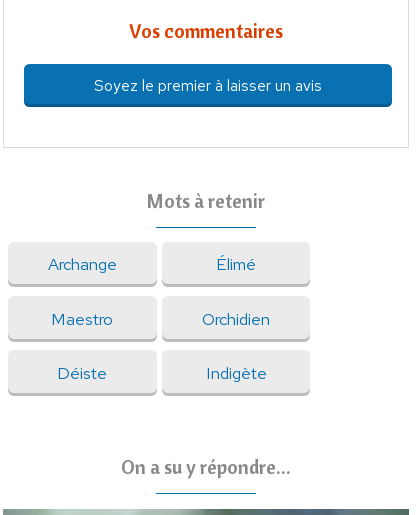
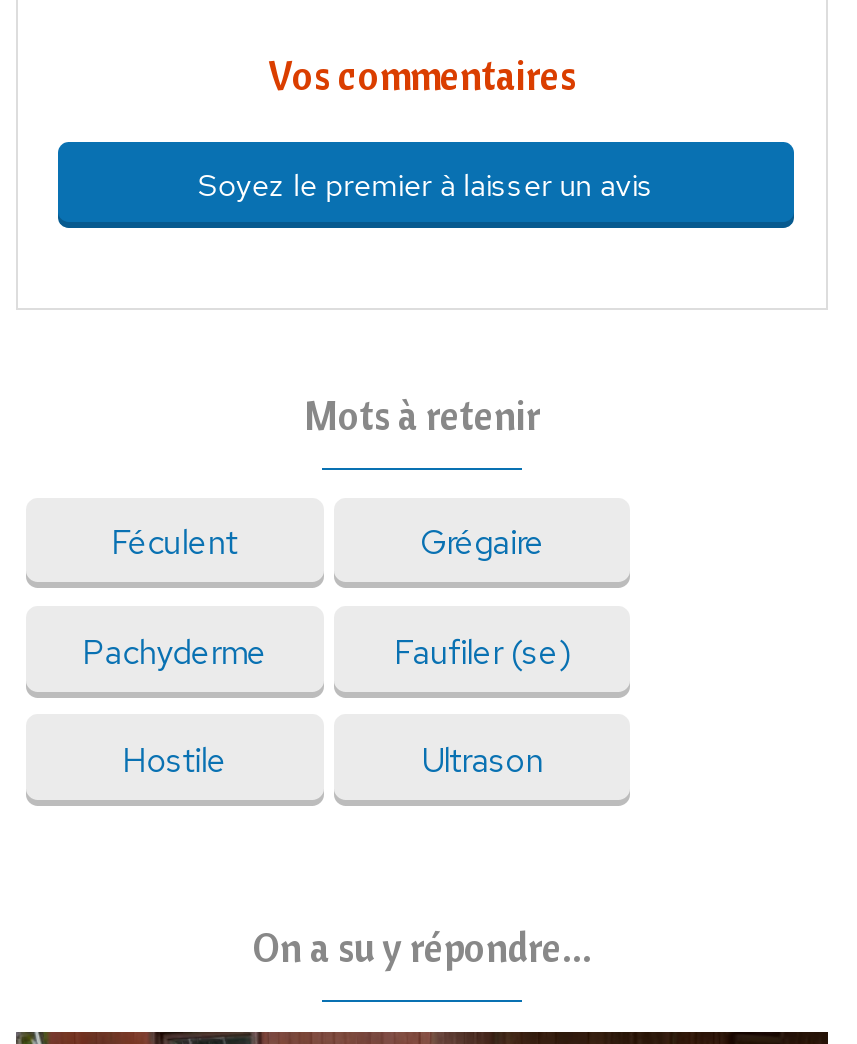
[48,253,256,275] Archange | Élimé -> [111,521,544,565] Féculent | Grégaire
[51,308,270,330] Maestro | Orchidien -> [82,629,570,673] Pachyderme | Faufiler (se)
[57,362,266,384] Déiste | Indigète -> [122,738,543,782] Hostile | Ultrason

